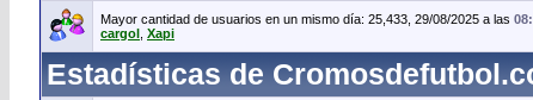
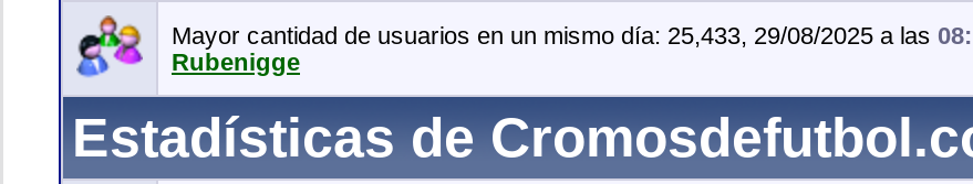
[100,27,174,41] cargol, Xapi -> [172,49,300,76] Rubenigge

